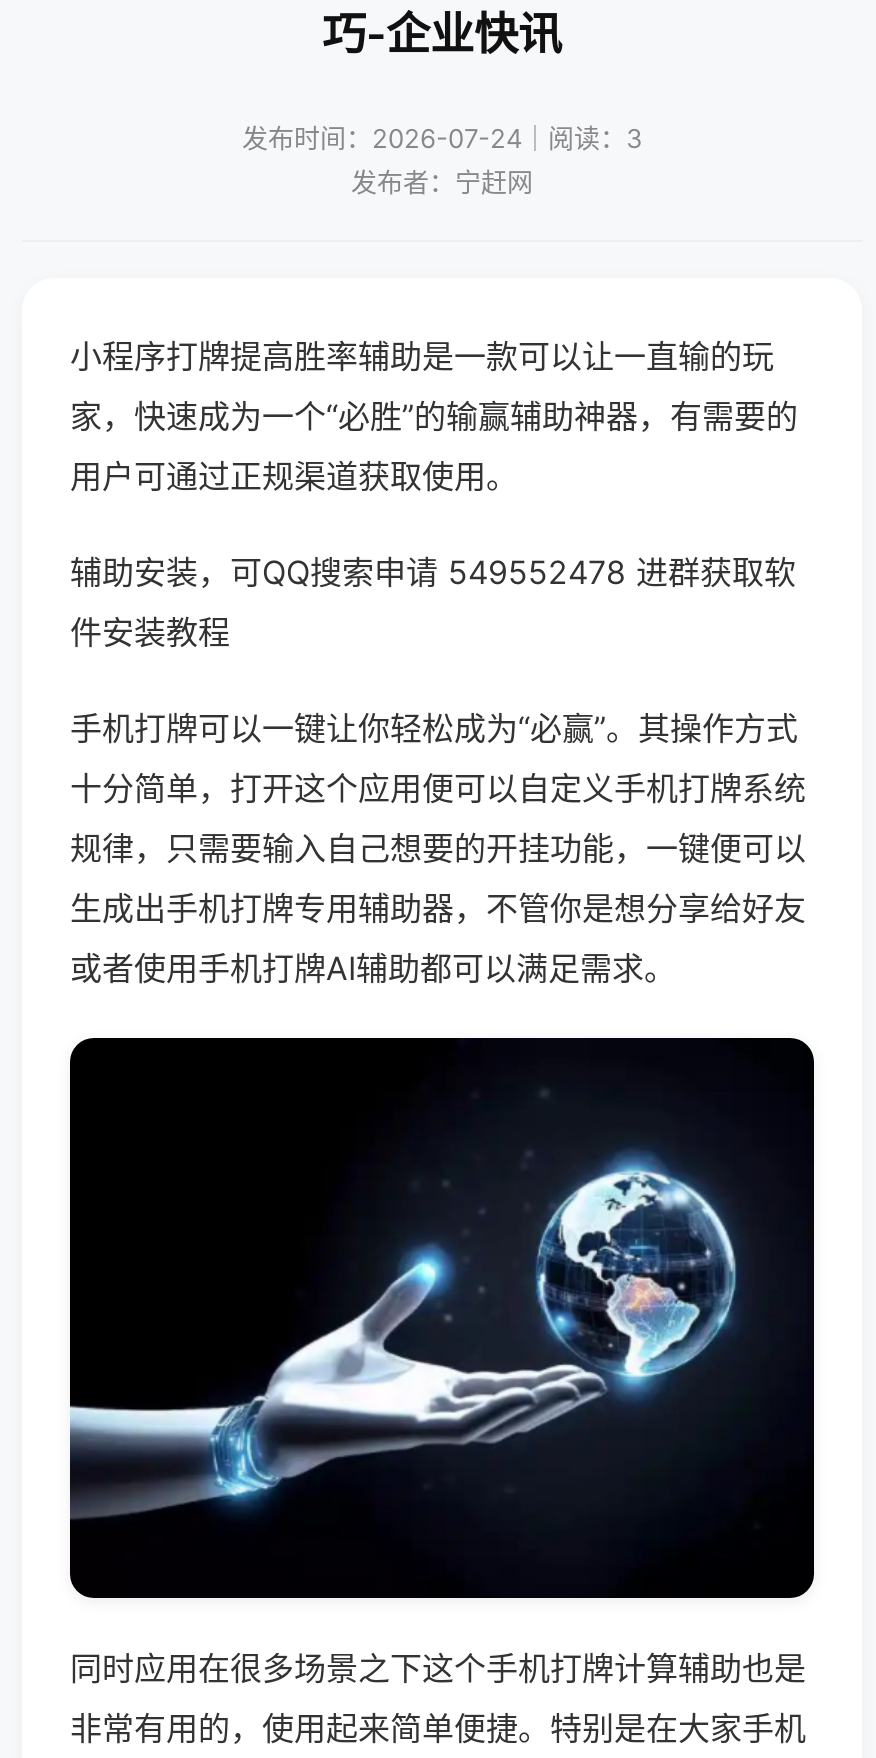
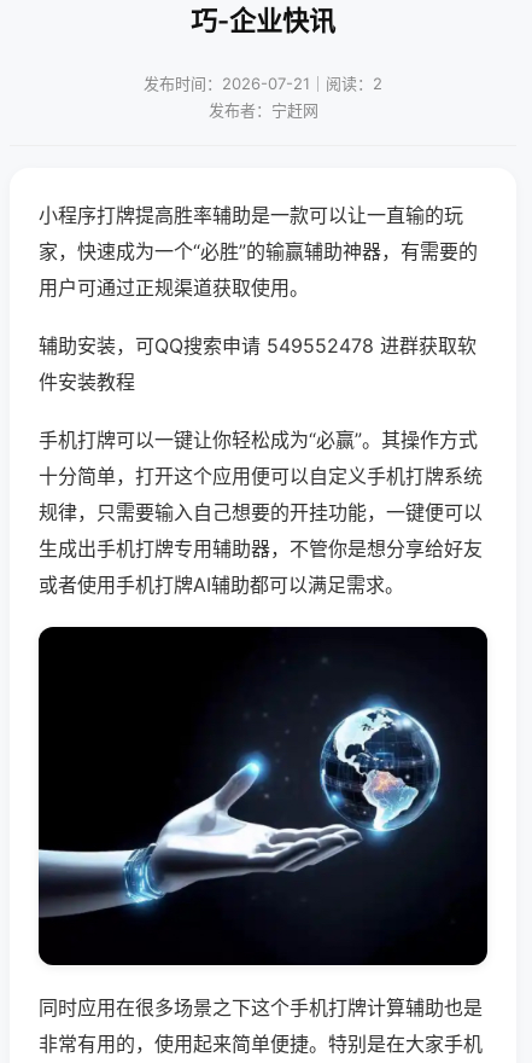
[242,122,642,154] 发布时间：2026-07-24｜阅读：3 -> [144,74,382,93] 发布时间：2026-07-21｜阅读：2

